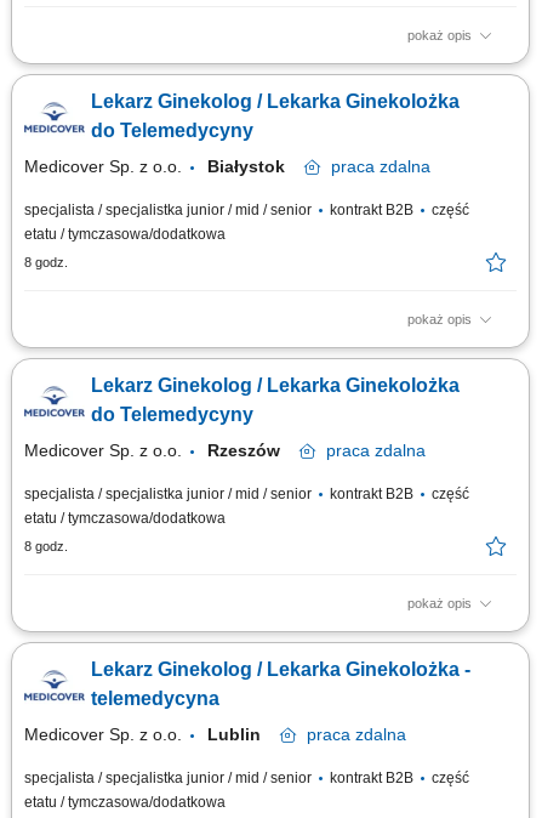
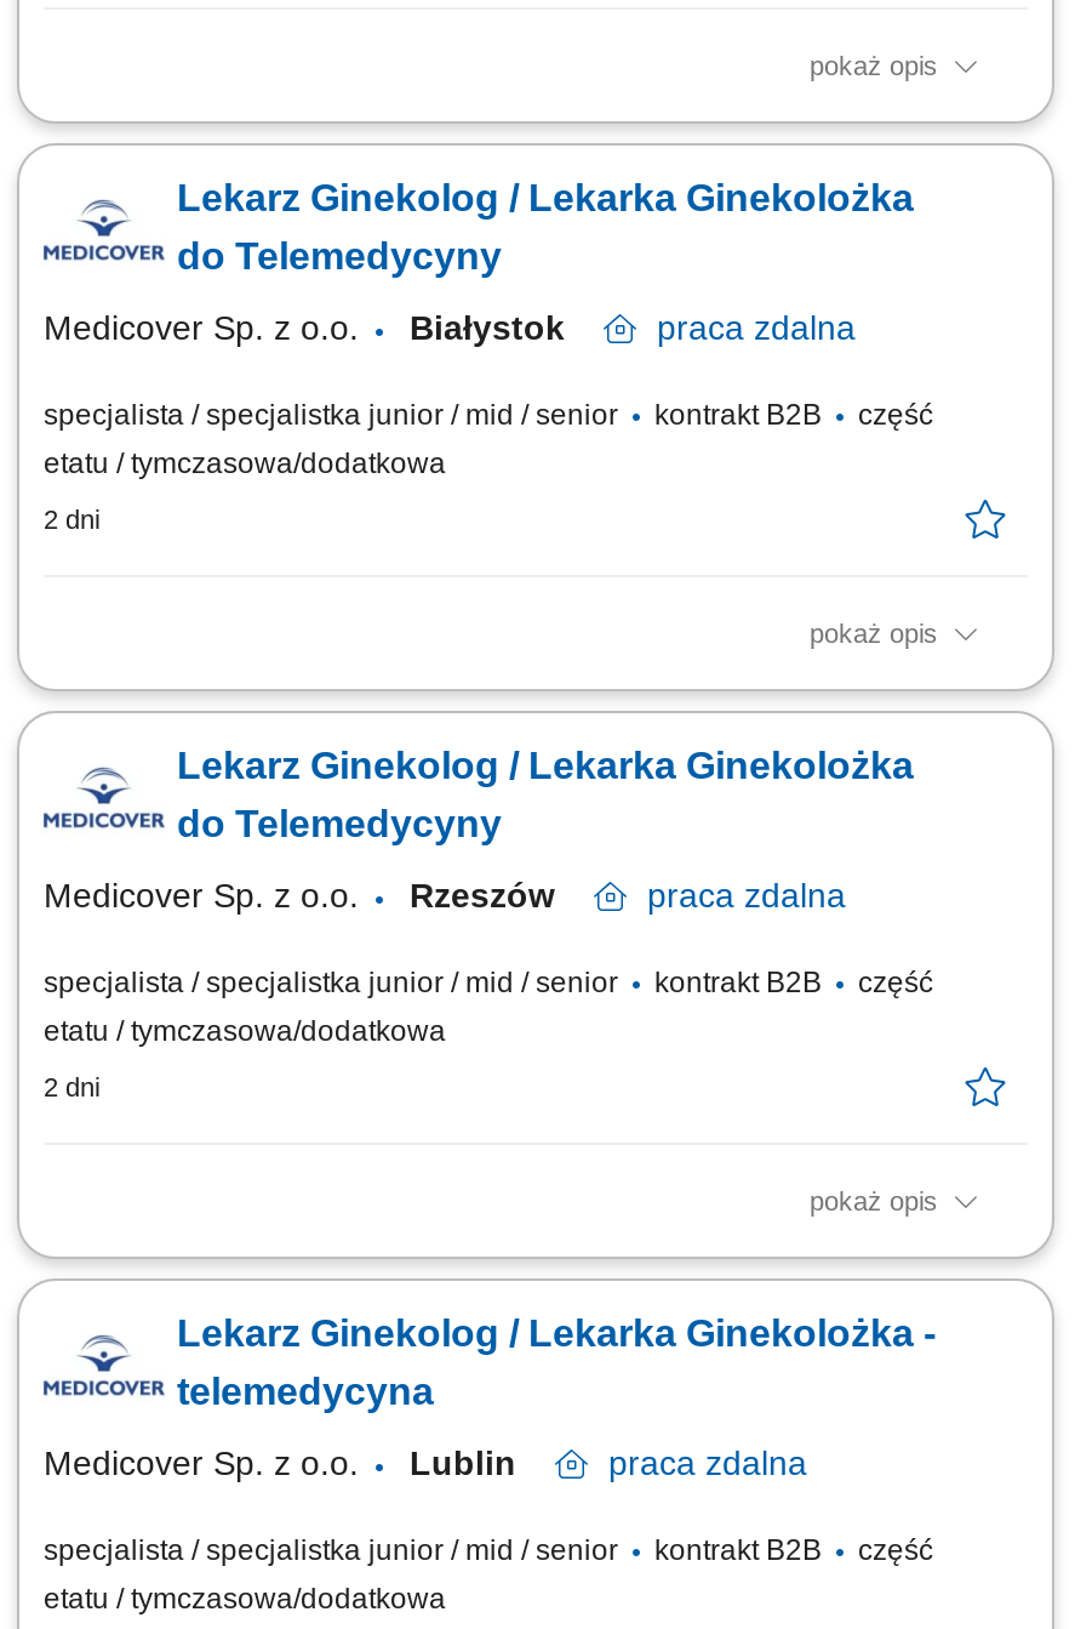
[24,255,68,269] 8 godz. -> [44,505,99,534] 2 dni
[24,539,68,553] 8 godz. -> [44,1072,99,1101] 2 dni

